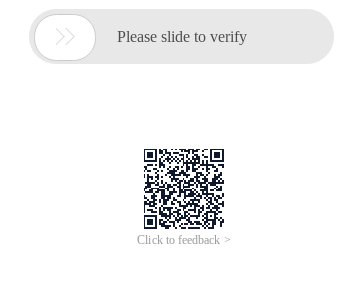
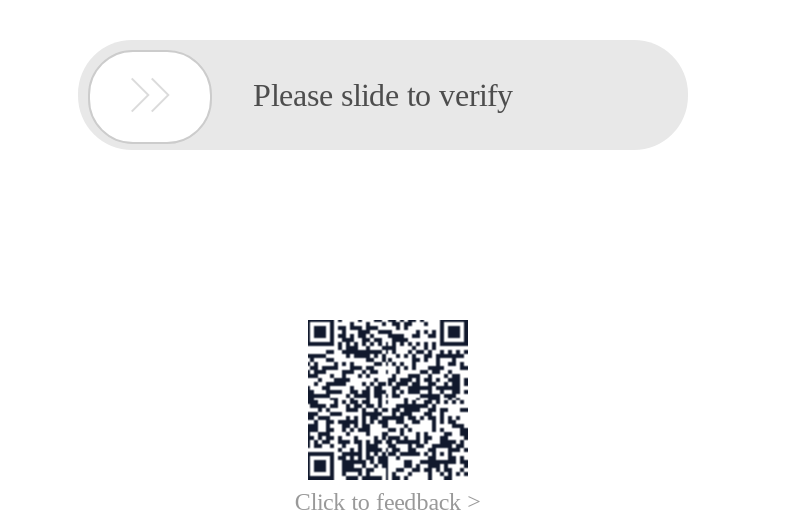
[144,148,224,230] [image] -> [308,318,470,482] [image]

